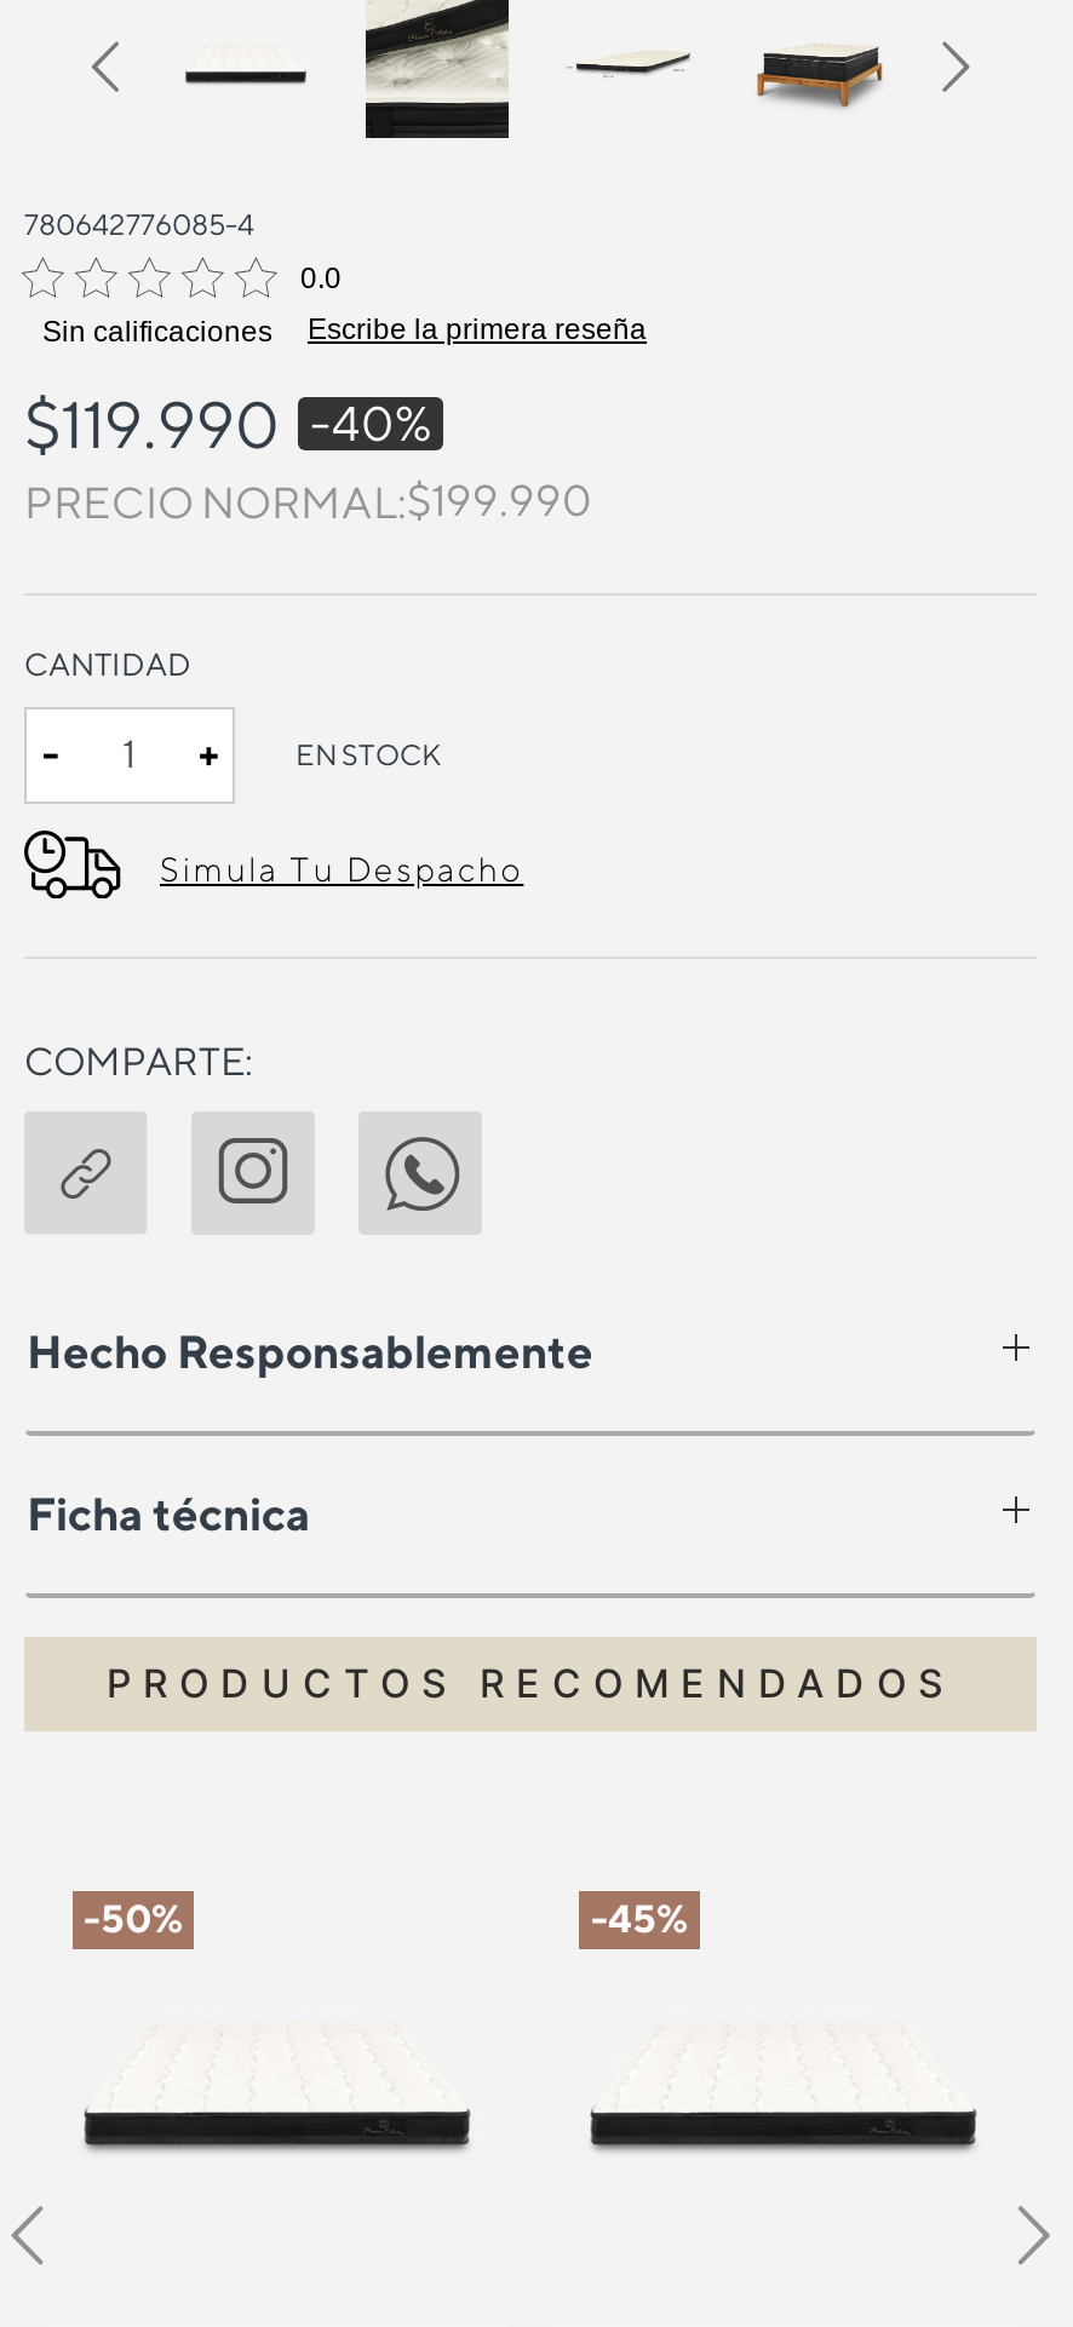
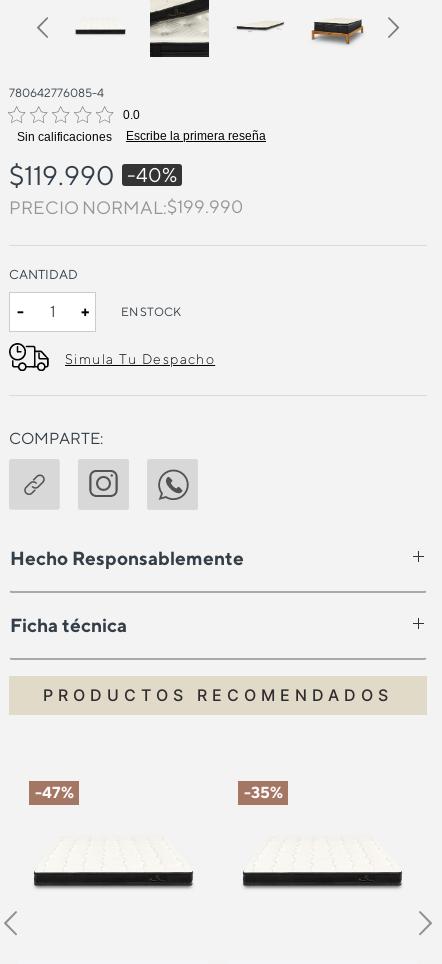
[84,1897,183,1943] -50% -> [34,783,73,802] -47%
[591,1897,688,1943] -45% -> [243,783,282,802] -35%

